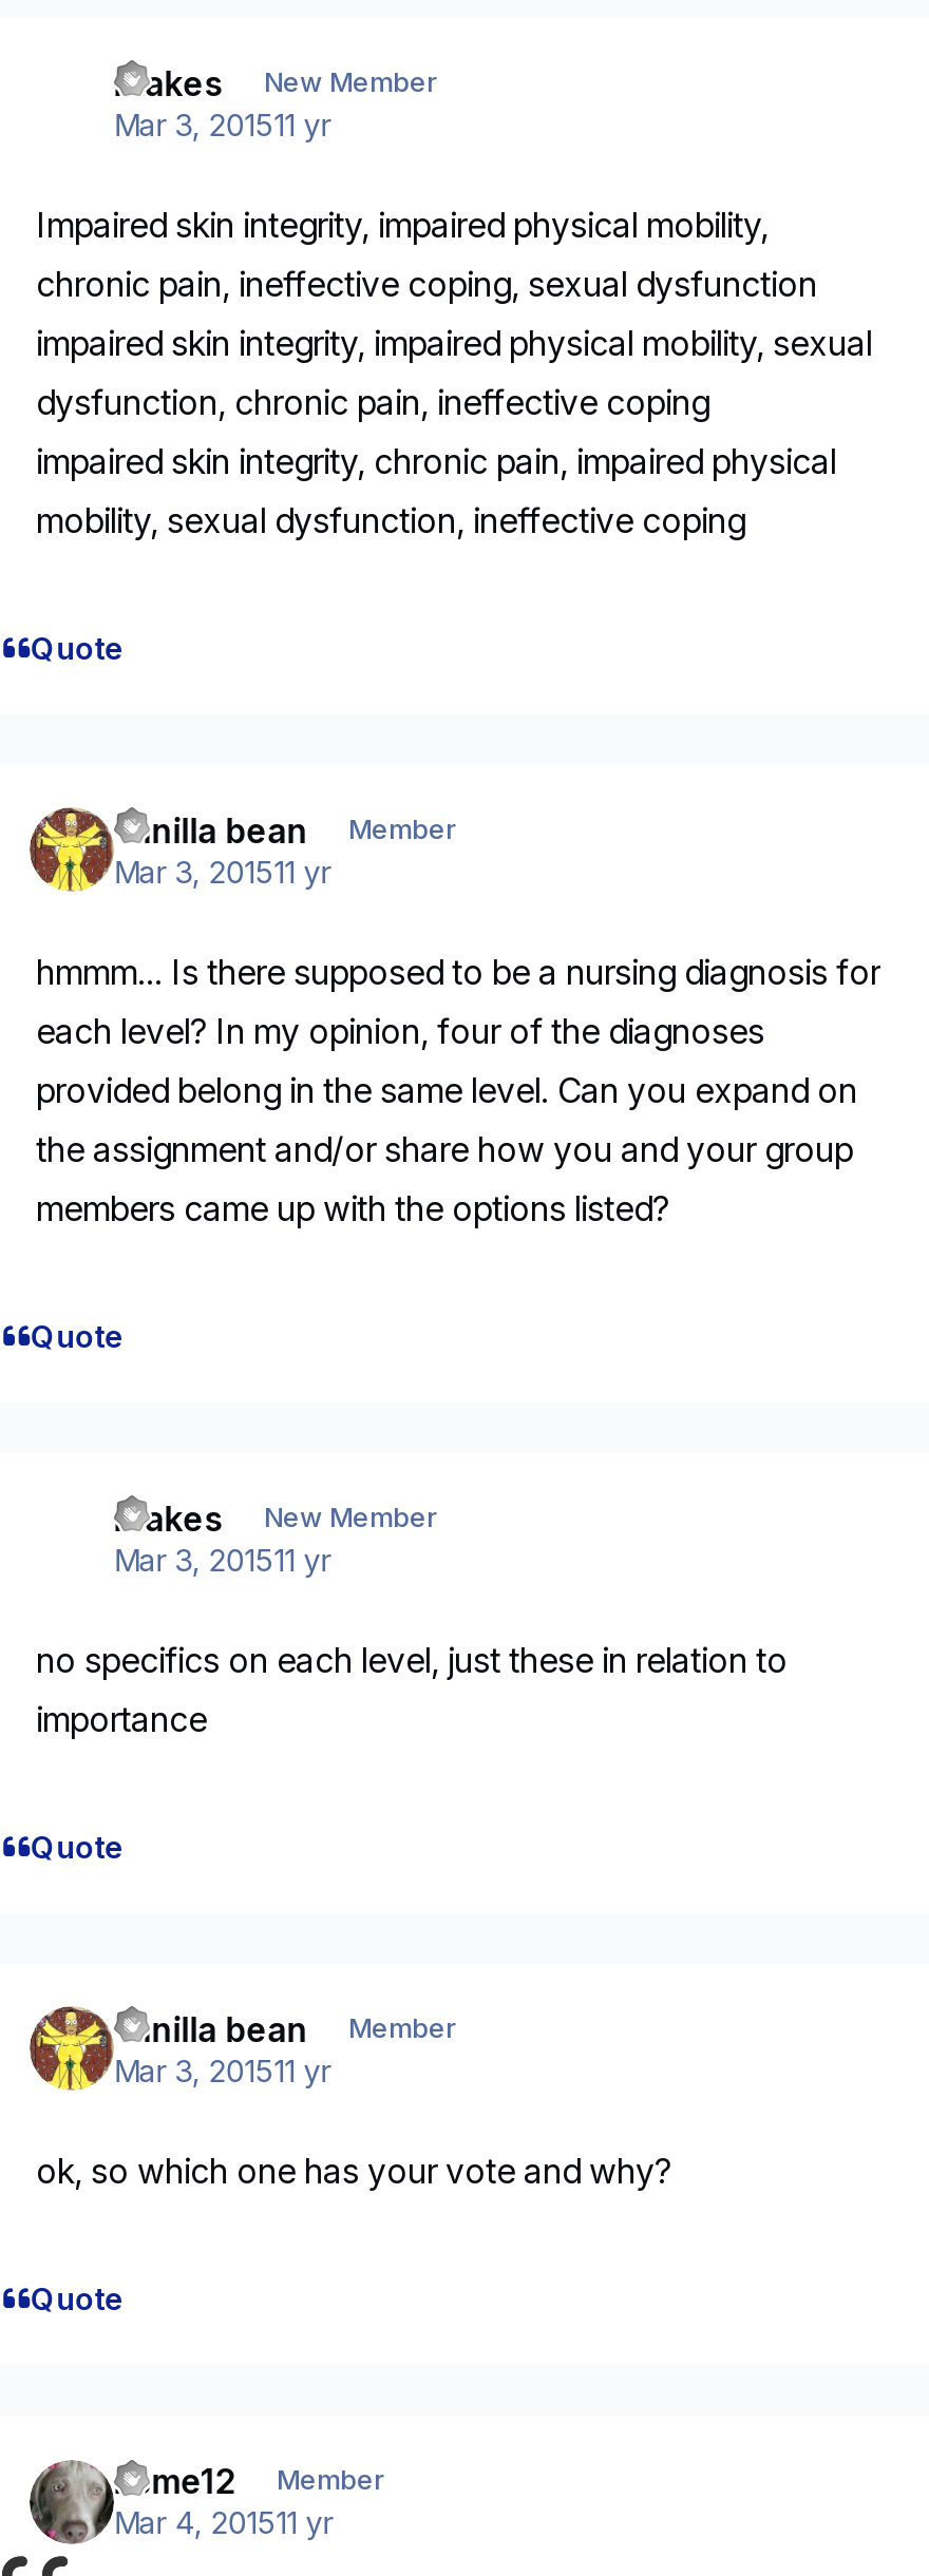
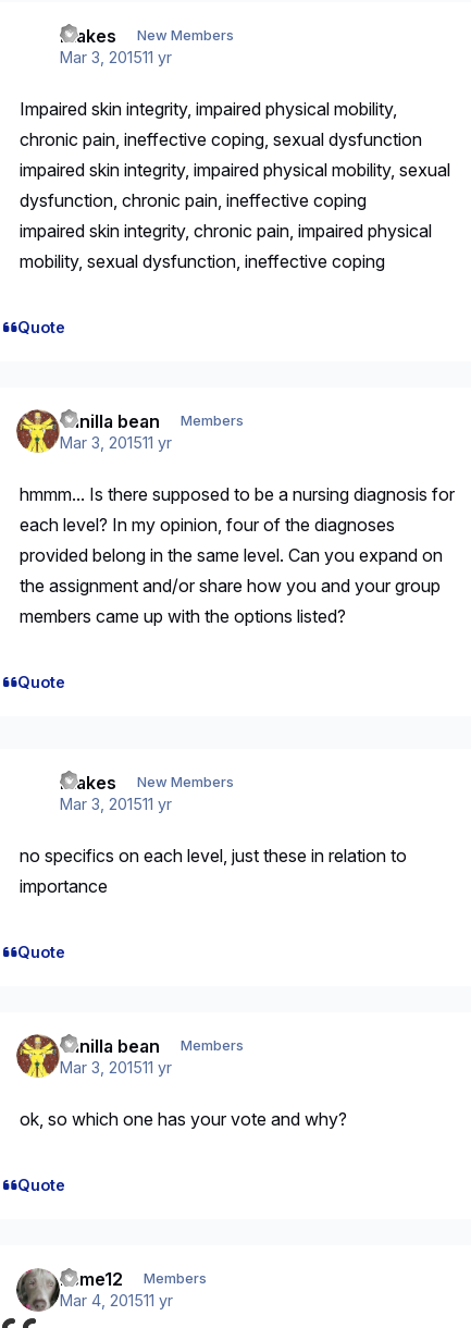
[264,65,437,97] New Member -> [137,27,234,43] New Members
[348,813,456,844] Member -> [181,412,244,428] Members
[264,1501,437,1533] New Member -> [137,774,234,790] New Members
[348,2012,456,2043] Member -> [181,1037,244,1053] Members
[277,2464,384,2495] Member -> [144,1270,207,1286] Members

